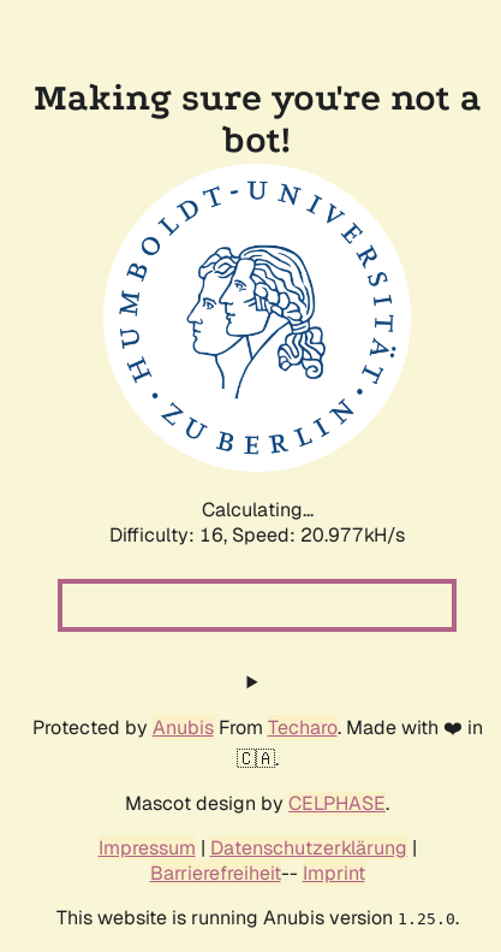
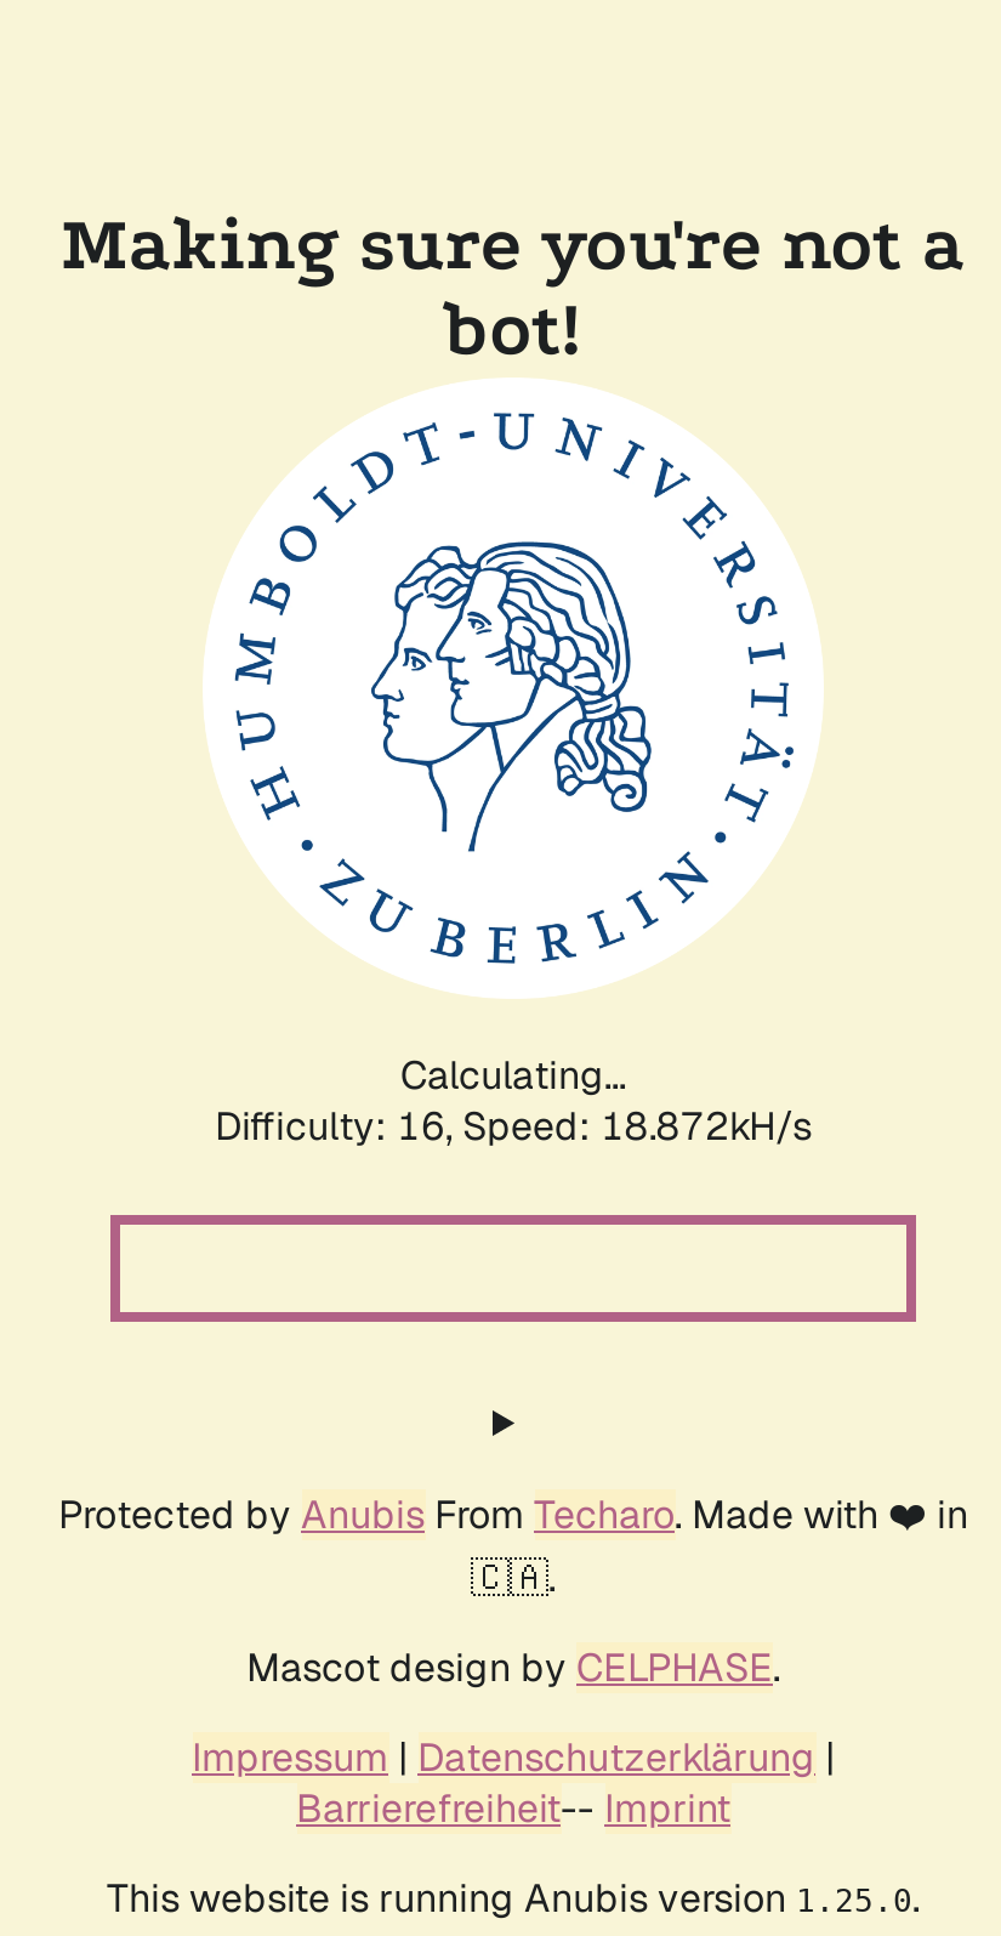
[109,522,405,548] Difficulty: 16, Speed: 20.977kH/s -> [215,1101,812,1152] Difficulty: 16, Speed: 18.872kH/s

